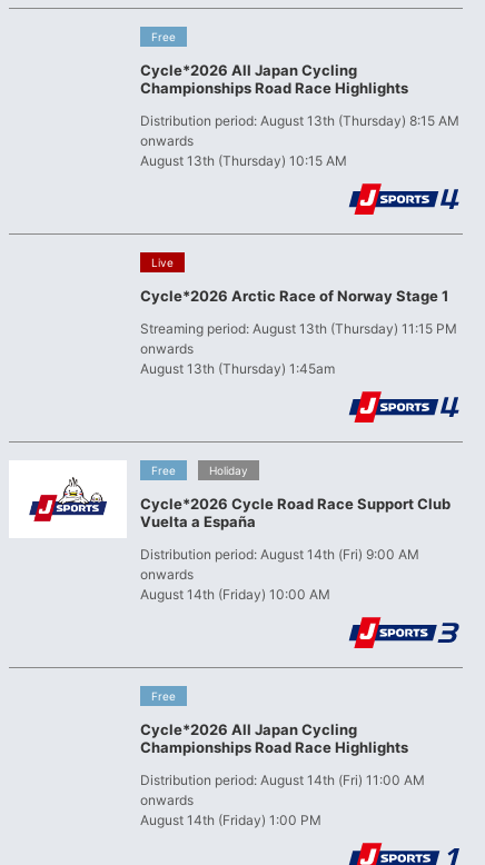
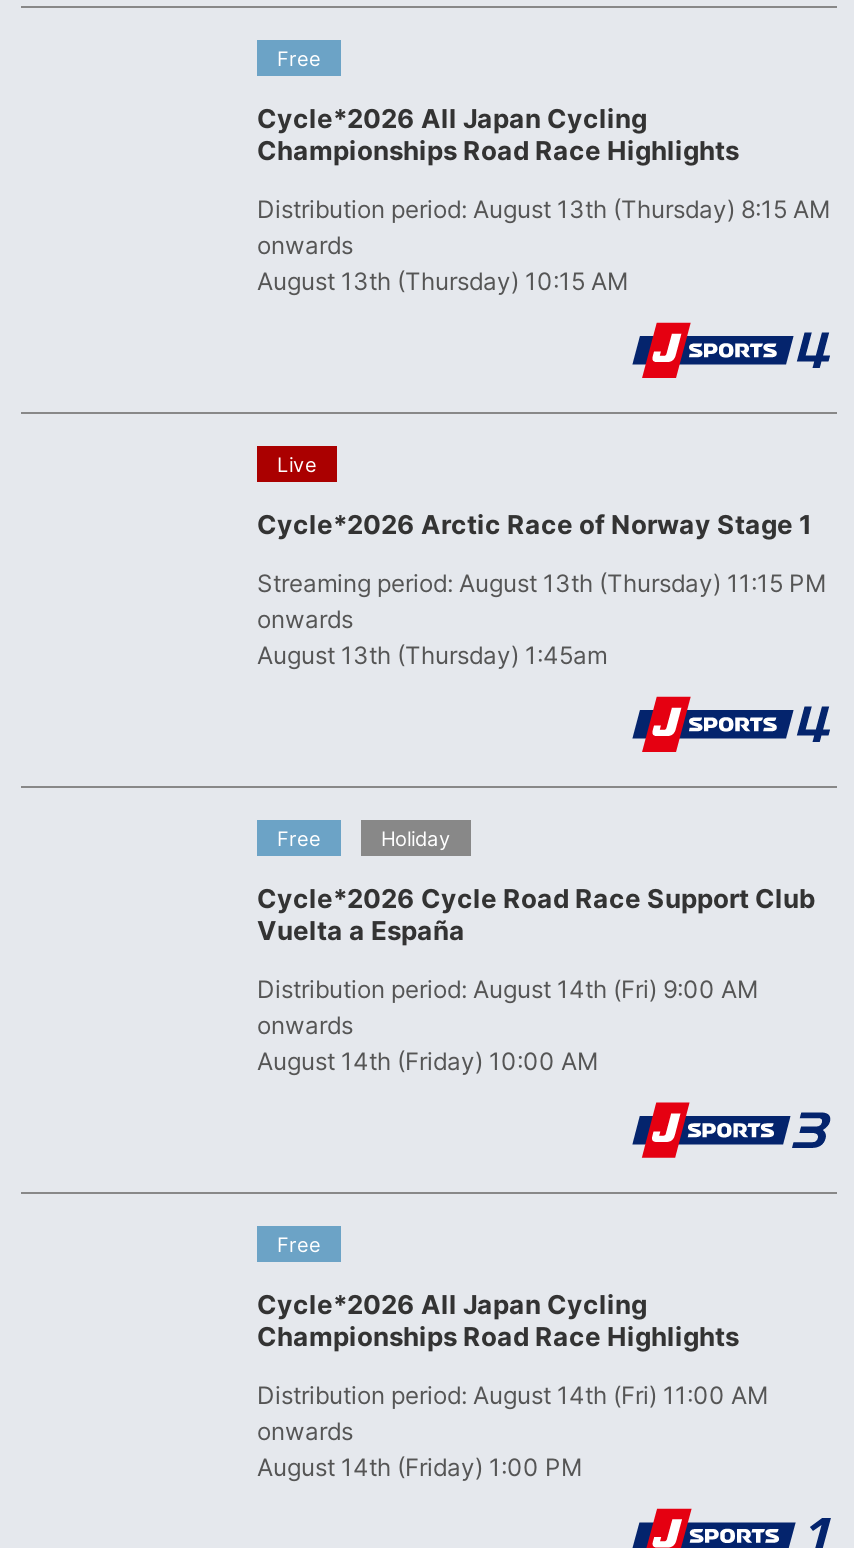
[11,463,125,536] [image] -> none

